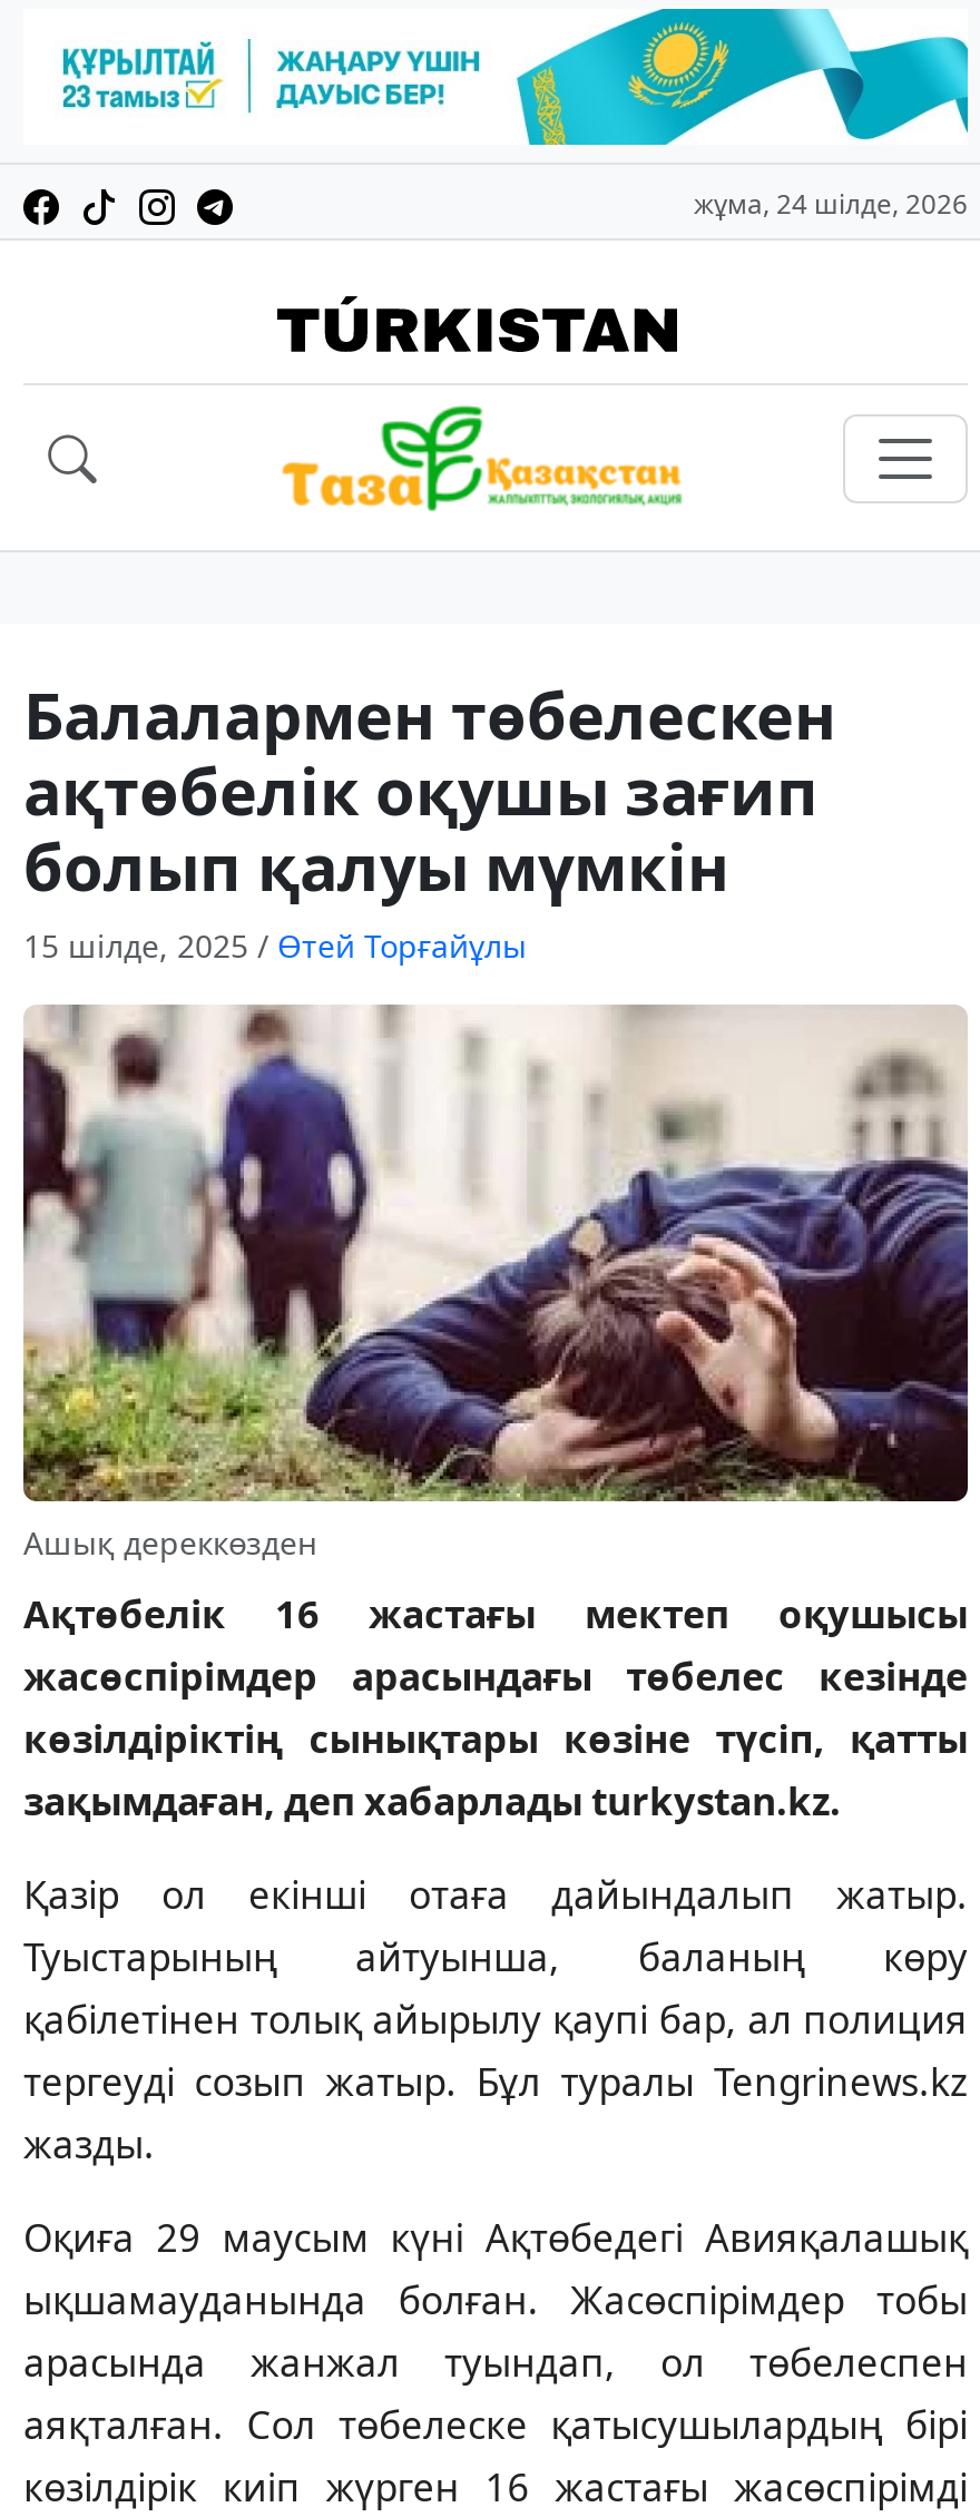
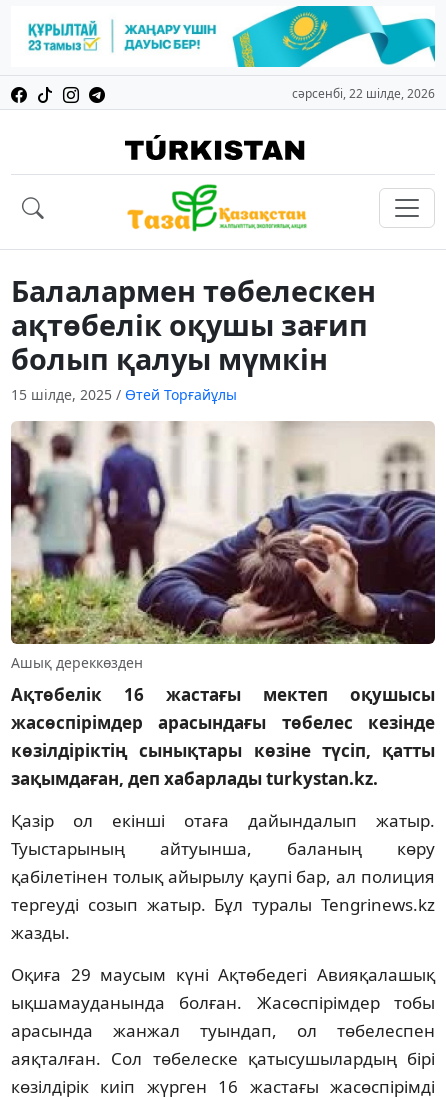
[694,185,968,223] жұма, 24 шілде, 2026 -> [292,85,435,102] сәрсенбі, 22 шілде, 2026

